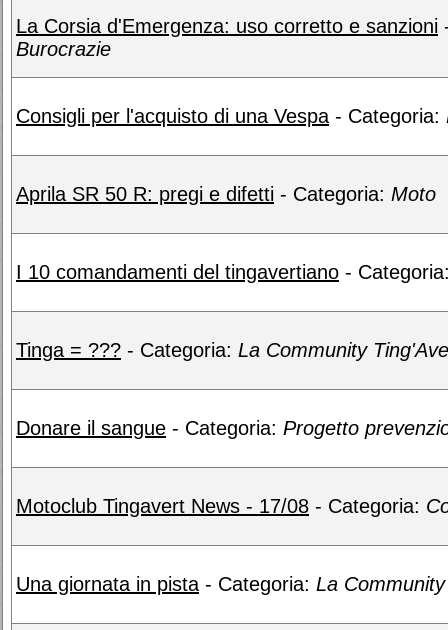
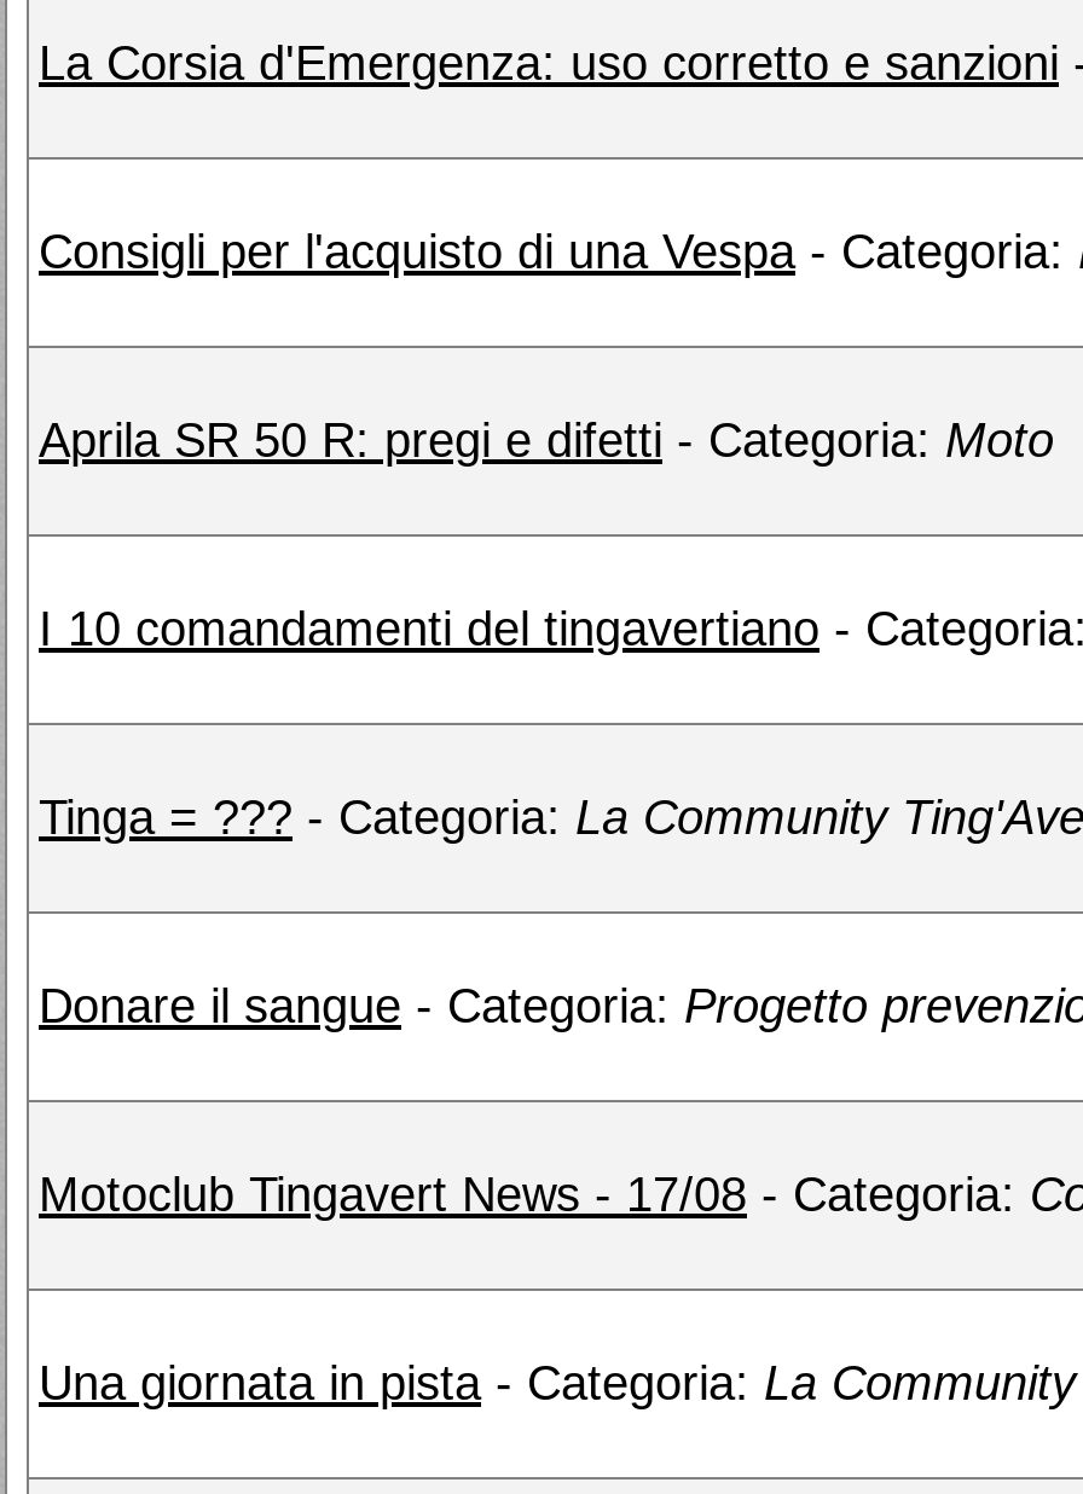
[16,38,111,60] Burocrazie -> none

